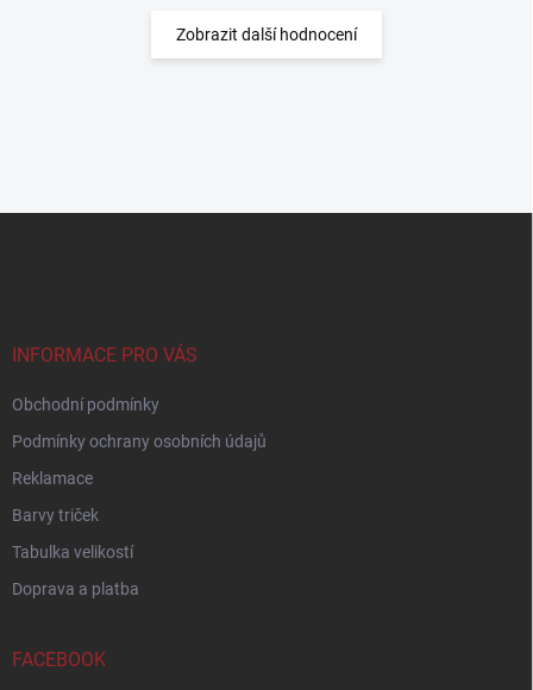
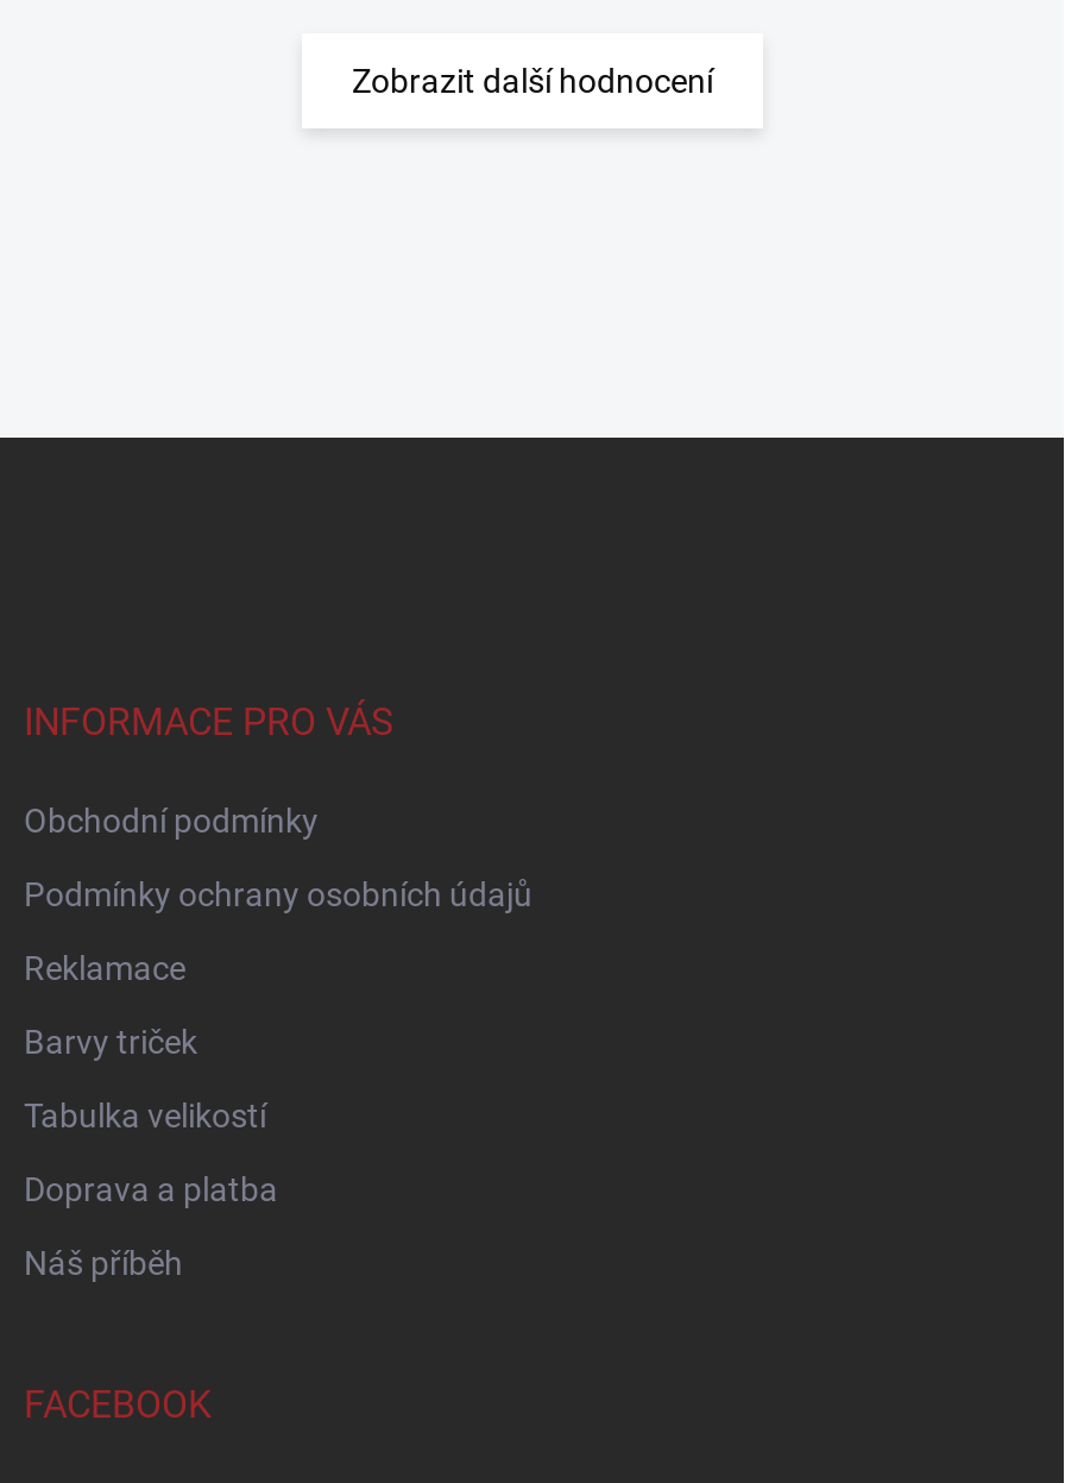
none -> [24,1243,183,1282] Náš příběh

